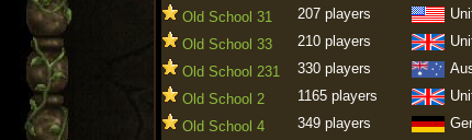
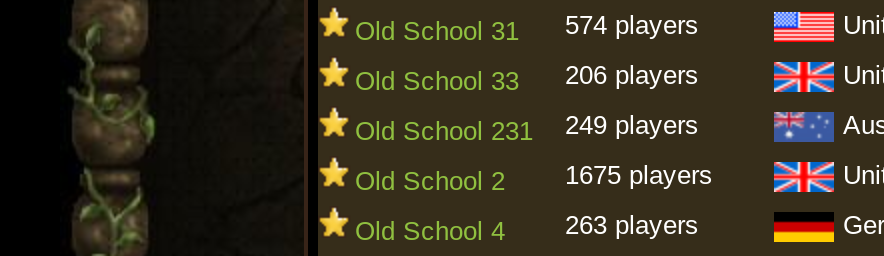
[182,5,370,25] Old School 31 207 players -> [355,10,699,46] Old School 31 574 players
[182,33,370,52] Old School 33 210 players -> [355,60,699,96] Old School 33 206 players
[182,60,370,80] Old School 231 330 players -> [355,110,699,146] Old School 231 249 players
[182,87,377,107] Old School 2 1165 players -> [355,160,713,196] Old School 2 1675 players
[182,115,370,135] Old School 4 349 players -> [355,210,699,246] Old School 4 263 players

